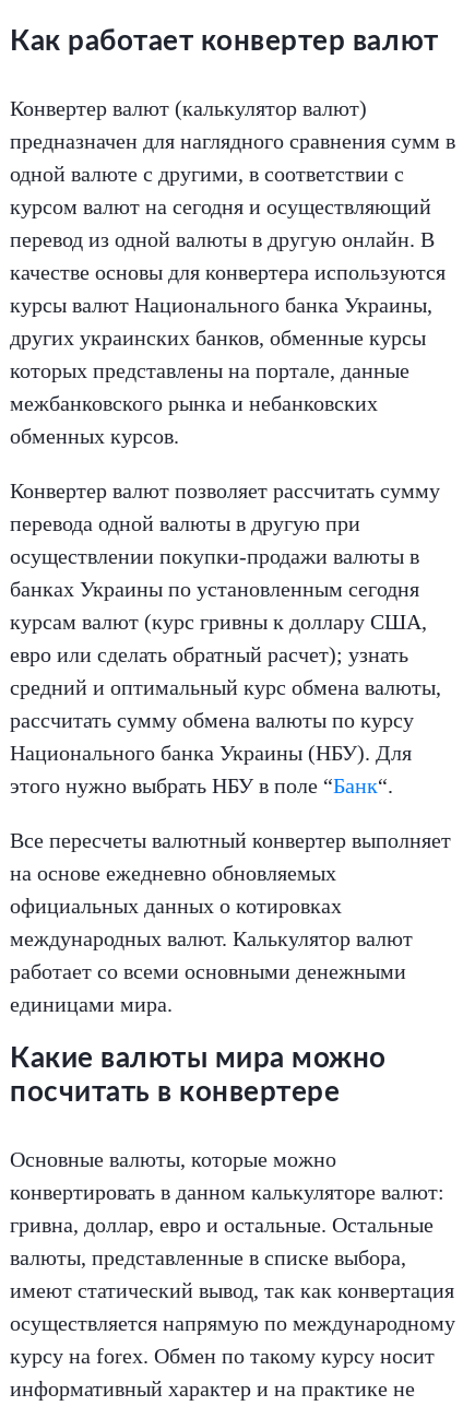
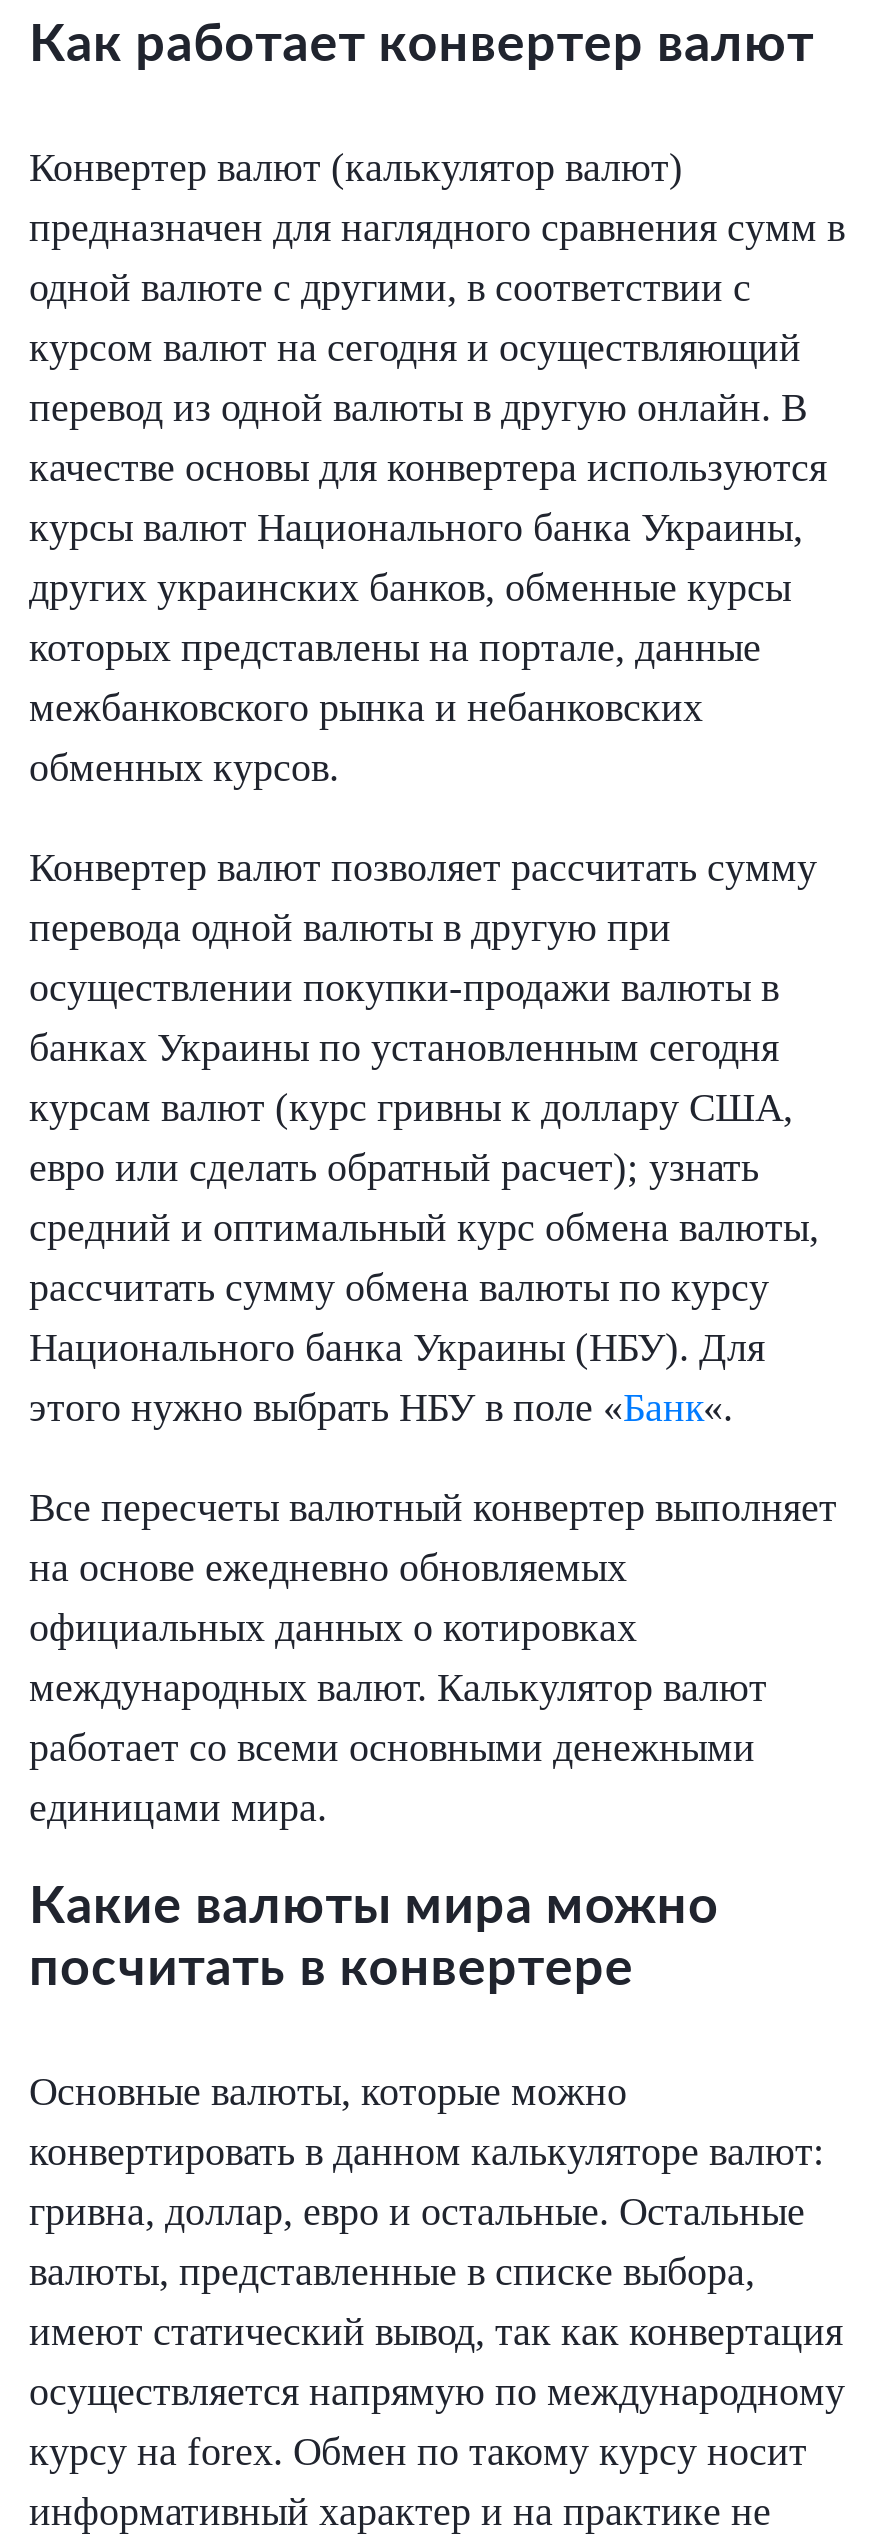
[10,773,393,797] этого нужно выбрать НБУ в поле “Банк“. -> [29,1385,733,1429] этого нужно выбрать НБУ в поле «Банк«.

